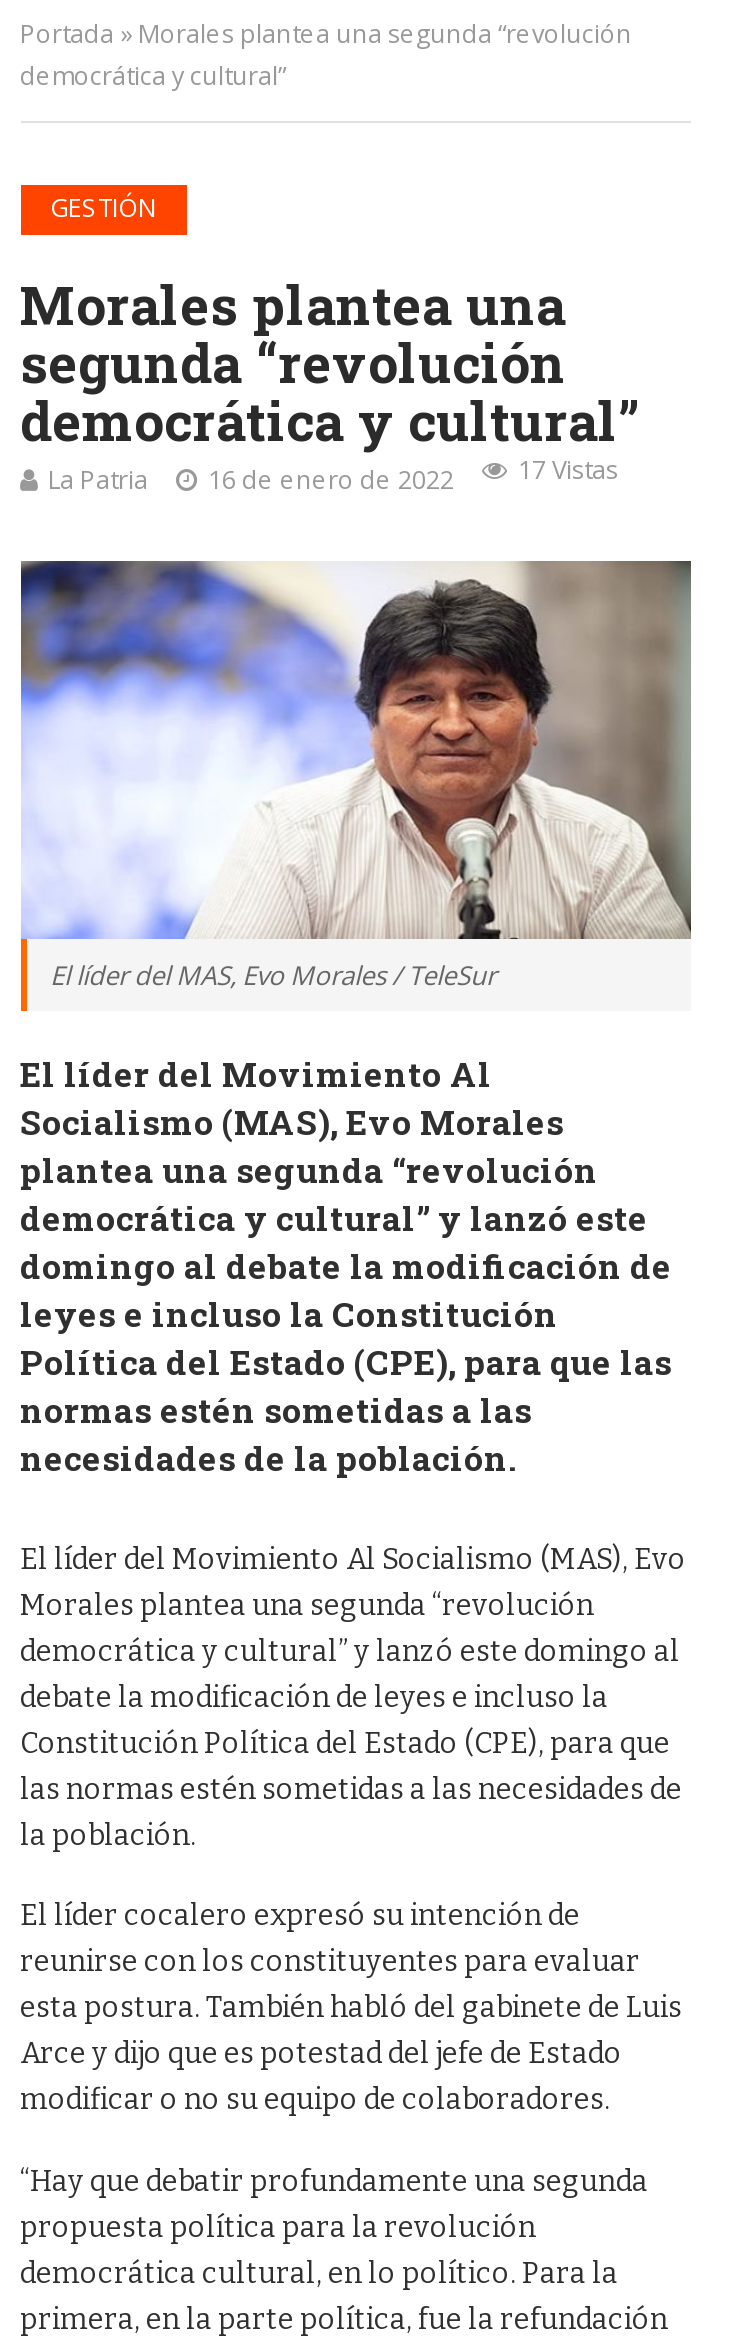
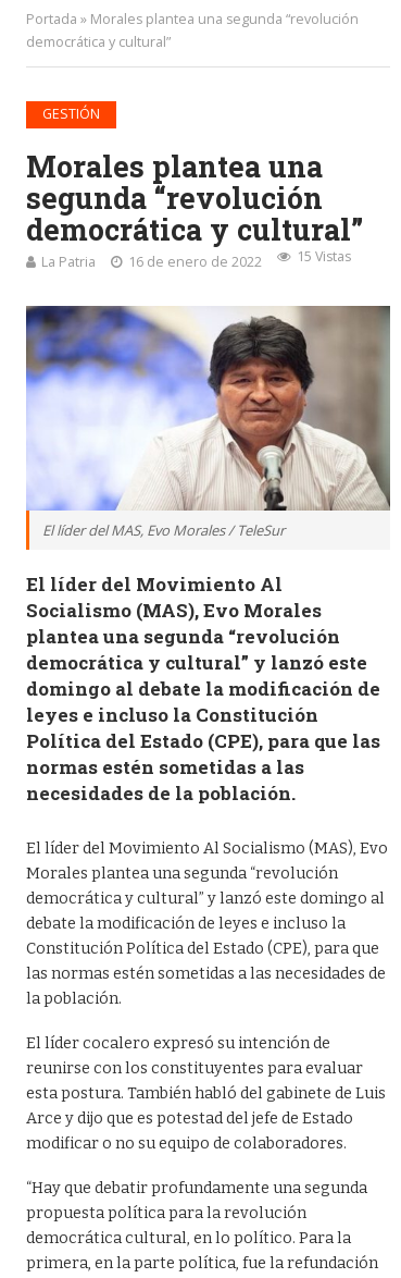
[48,453,618,497] La Patria 16 de enero de 2022 17 Vistas -> [41,247,350,271] La Patria 16 de enero de 2022 15 Vistas

